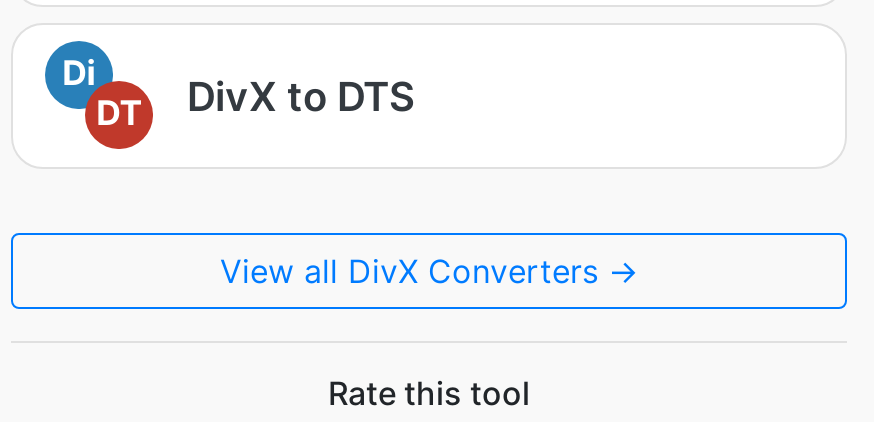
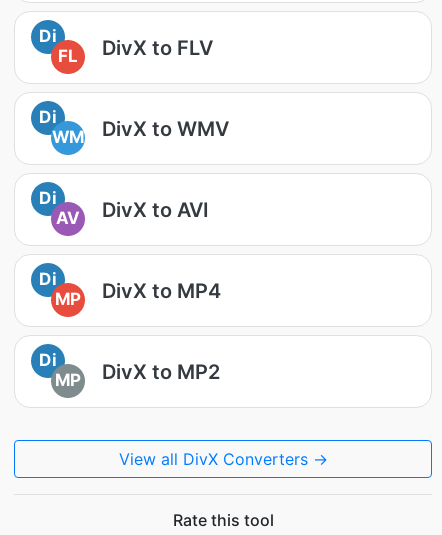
[97,72,415,133] DT | DivX to DTS -> [39,35,229,390] FL | DivX to FLV | Di | WM | DivX to WMV | Di | AV | DivX to AVI | Di | MP | DivX to MP4 | Di | MP | DivX to MP2

